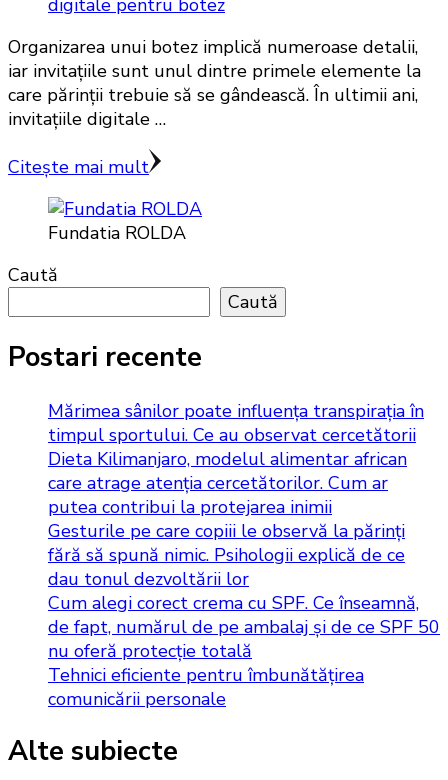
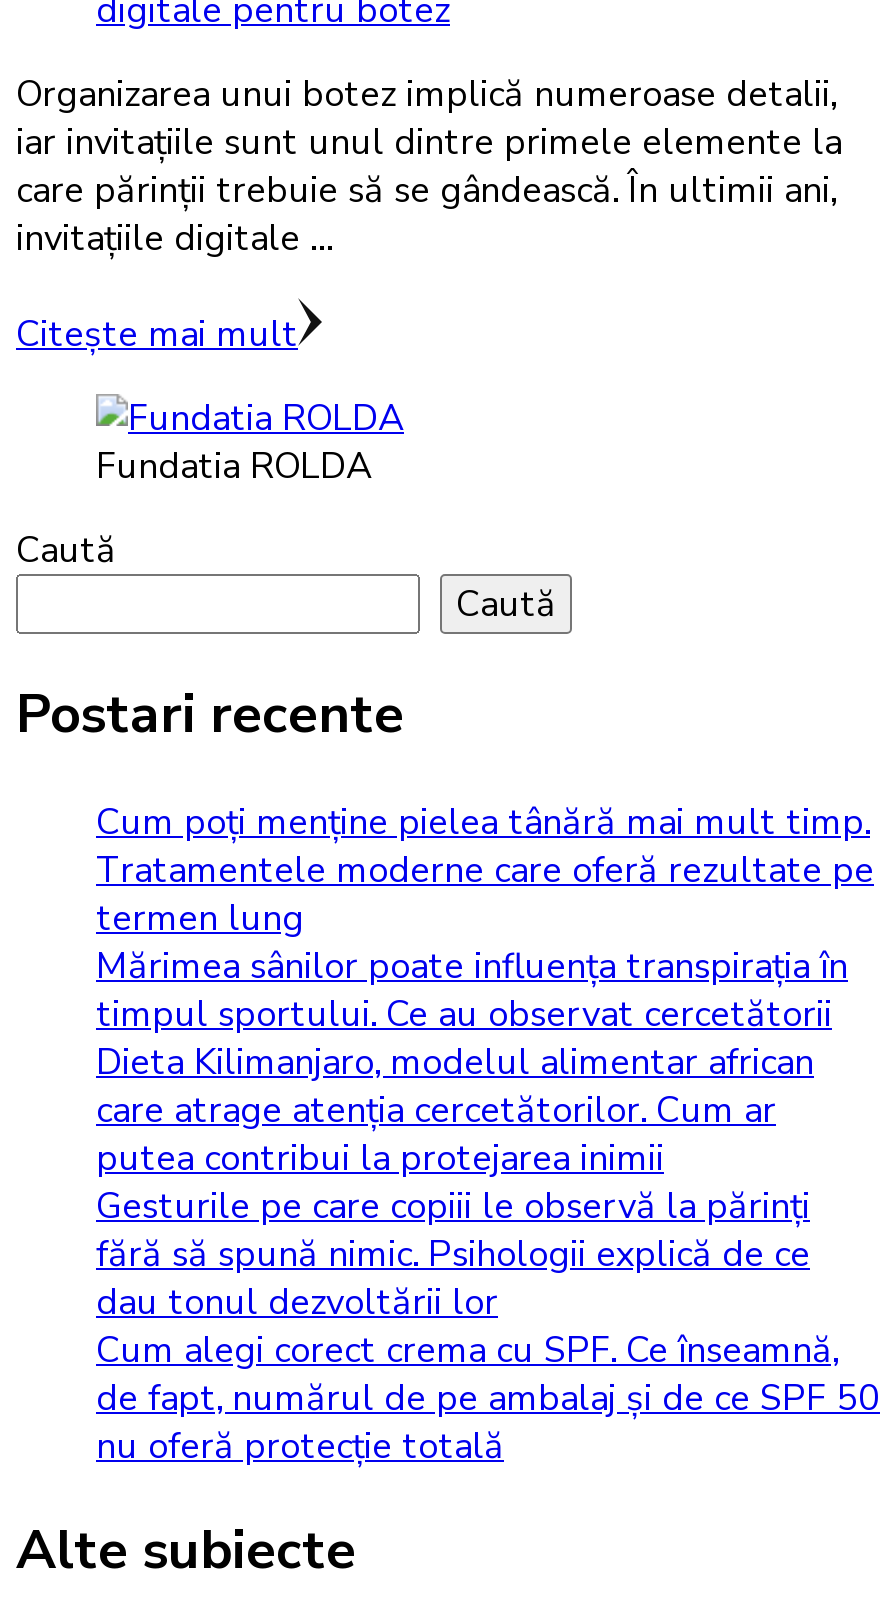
none -> [96,798,874,942] Cum poți menține pielea tânără mai mult timp. | Tratamentele moderne care oferă rezultate pe | termen lung
moved [48,399,440,663] -> [96,942,880,1470]: Mărimea sânilor poate influența transpirația în | timpul sportului. Ce au observat cercetătorii | Dieta Kilimanjaro, modelul alimentar african | ... | de fapt, numărul de pe ambalaj și de ce SPF 50 | nu oferă protecție totală
[48,663,364,711] Tehnici eficiente pentru îmbunătățirea | comunicării personale -> none

